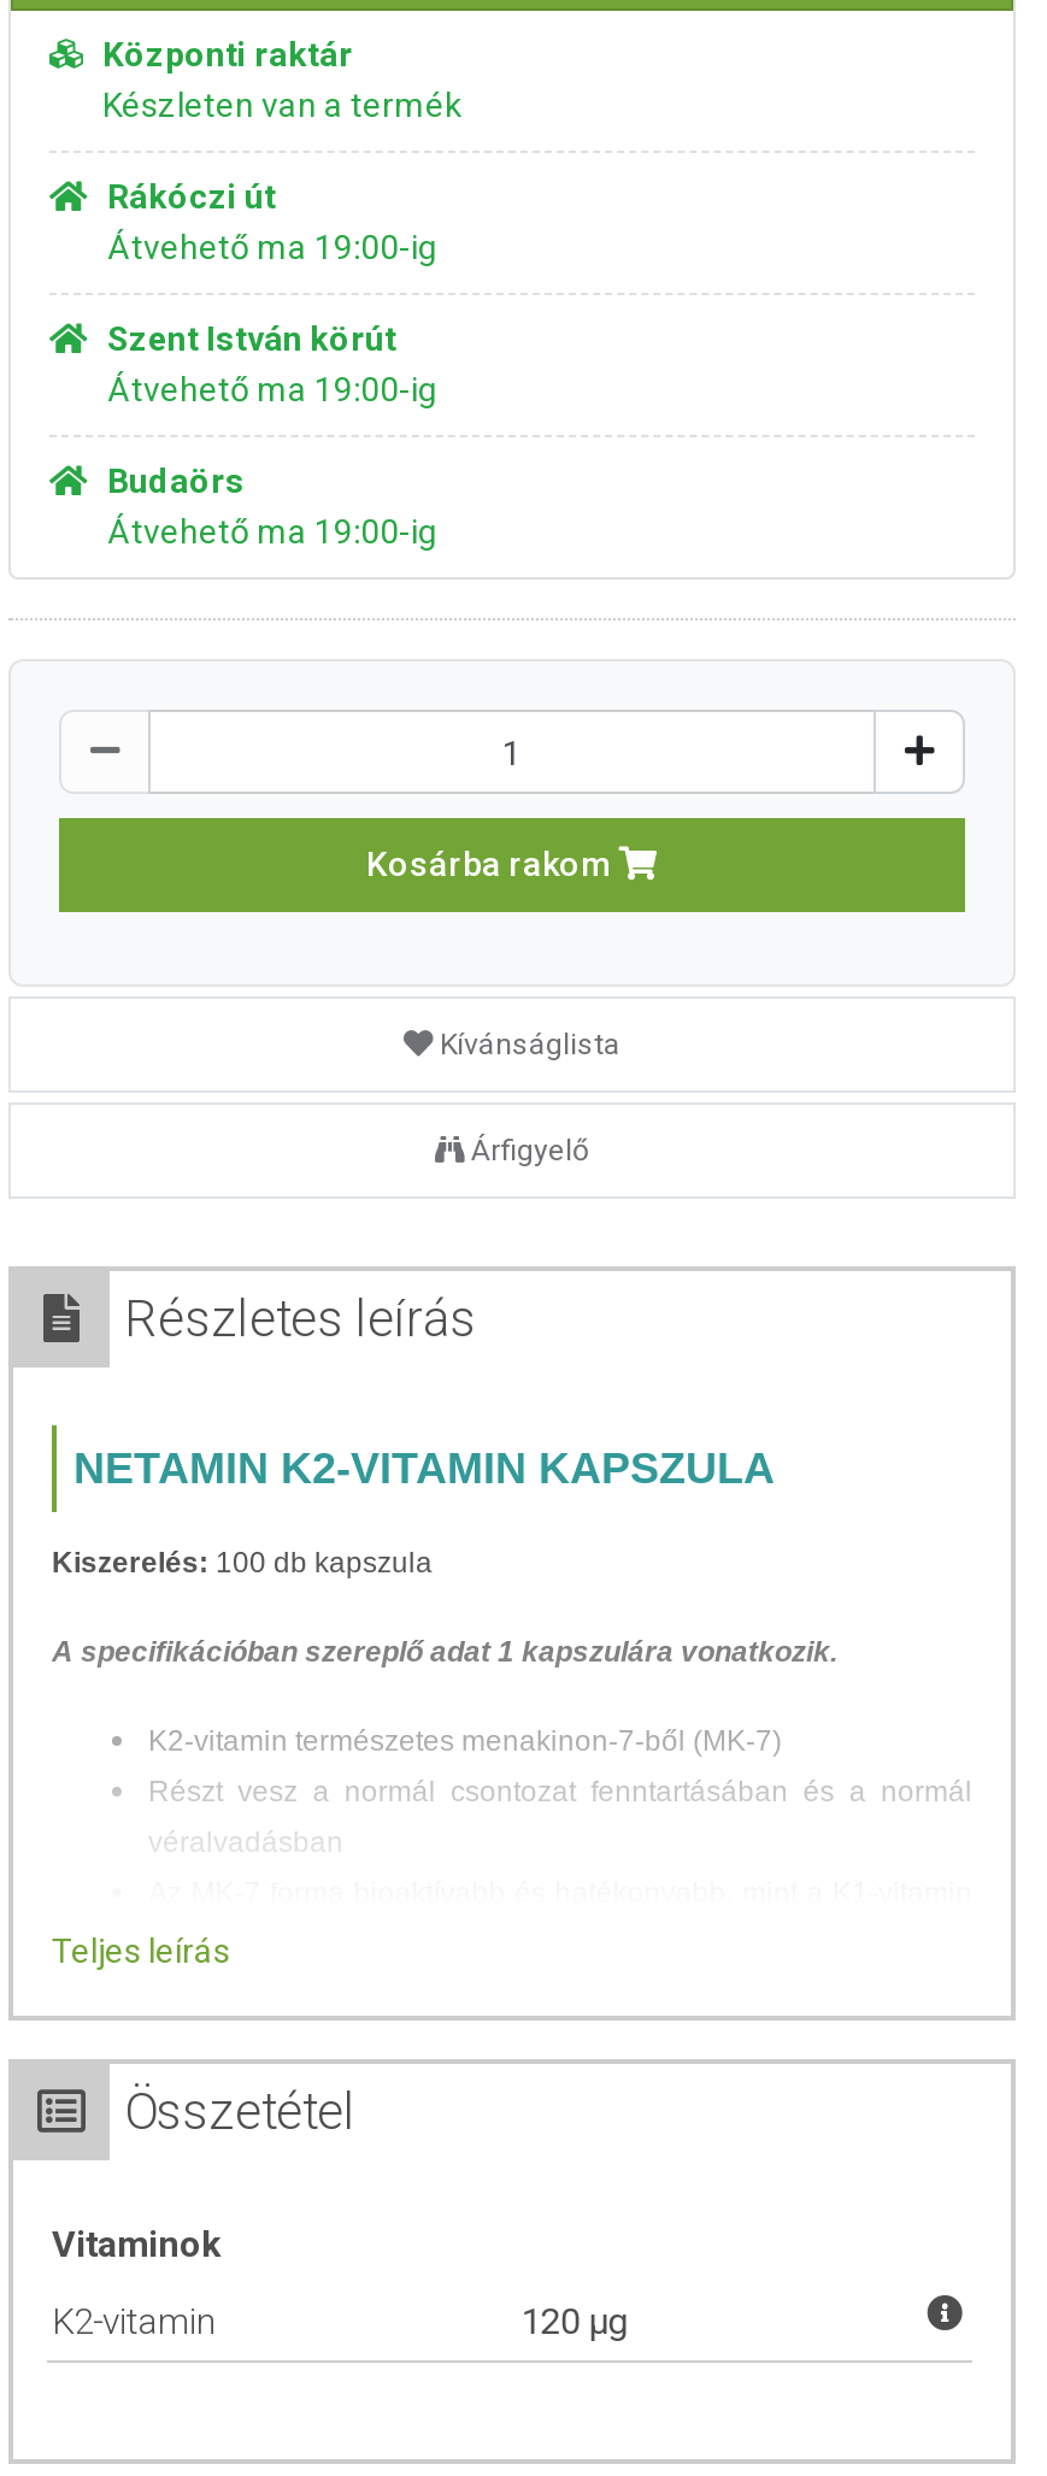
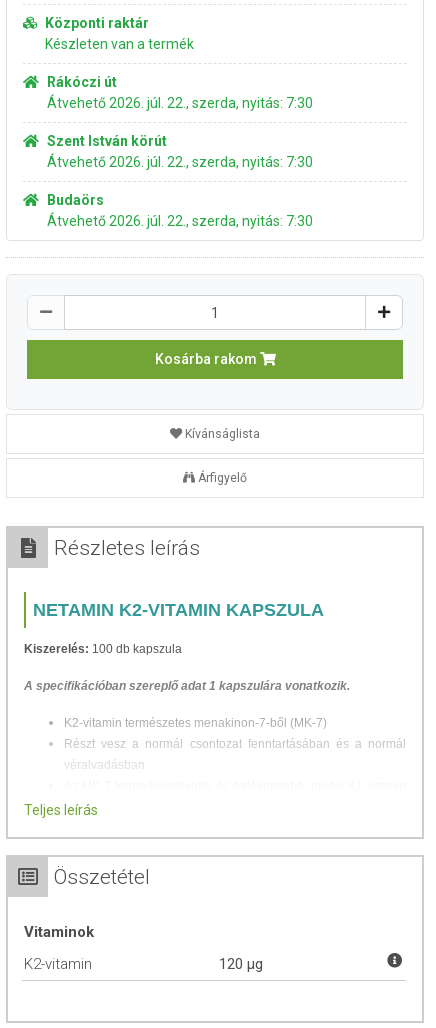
[107,228,437,266] Átvehető ma 19:00-ig -> [47,95,313,111] Átvehető 2026. júl. 22., szerda, nyitás: 7:30
[107,370,437,408] Átvehető ma 19:00-ig -> [47,154,313,170] Átvehető 2026. júl. 22., szerda, nyitás: 7:30
[107,512,437,551] Átvehető ma 19:00-ig -> [47,213,313,229] Átvehető 2026. júl. 22., szerda, nyitás: 7:30

